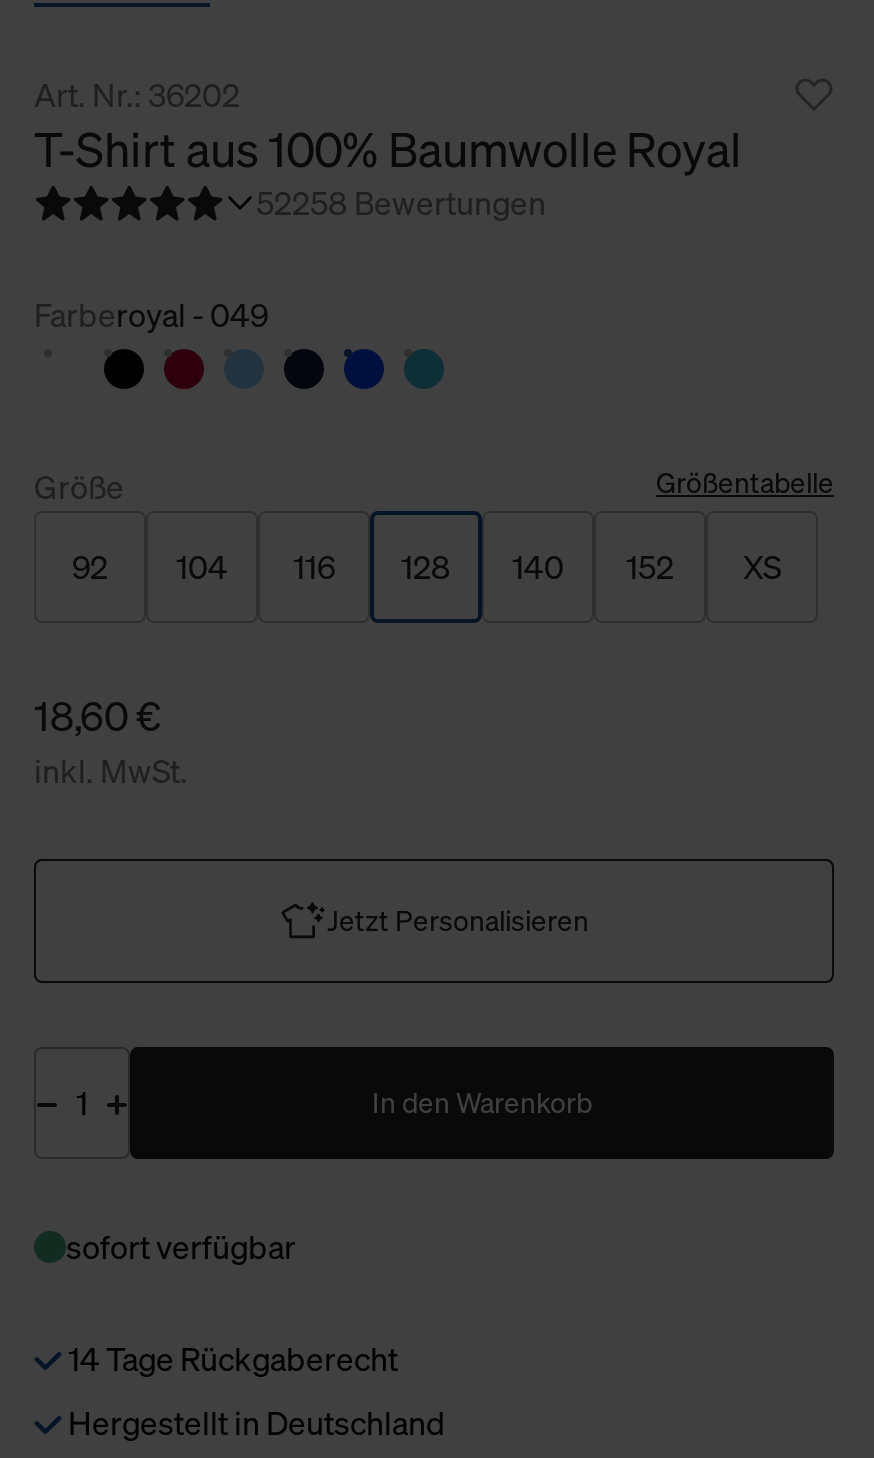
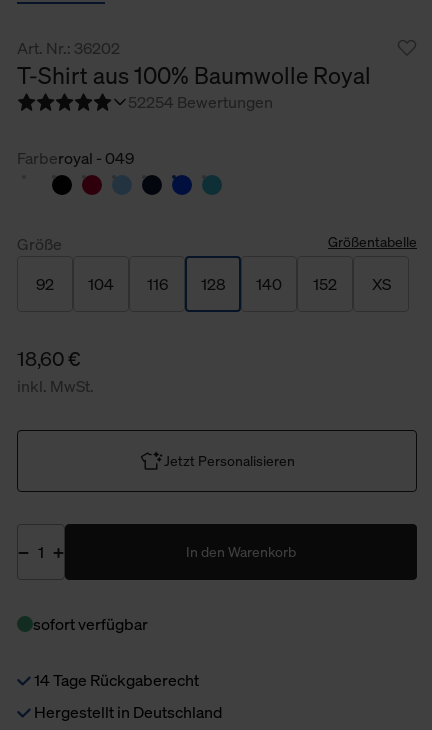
[256,180,546,224] 52258 Bewertungen -> [128,91,273,113] 52254 Bewertungen

